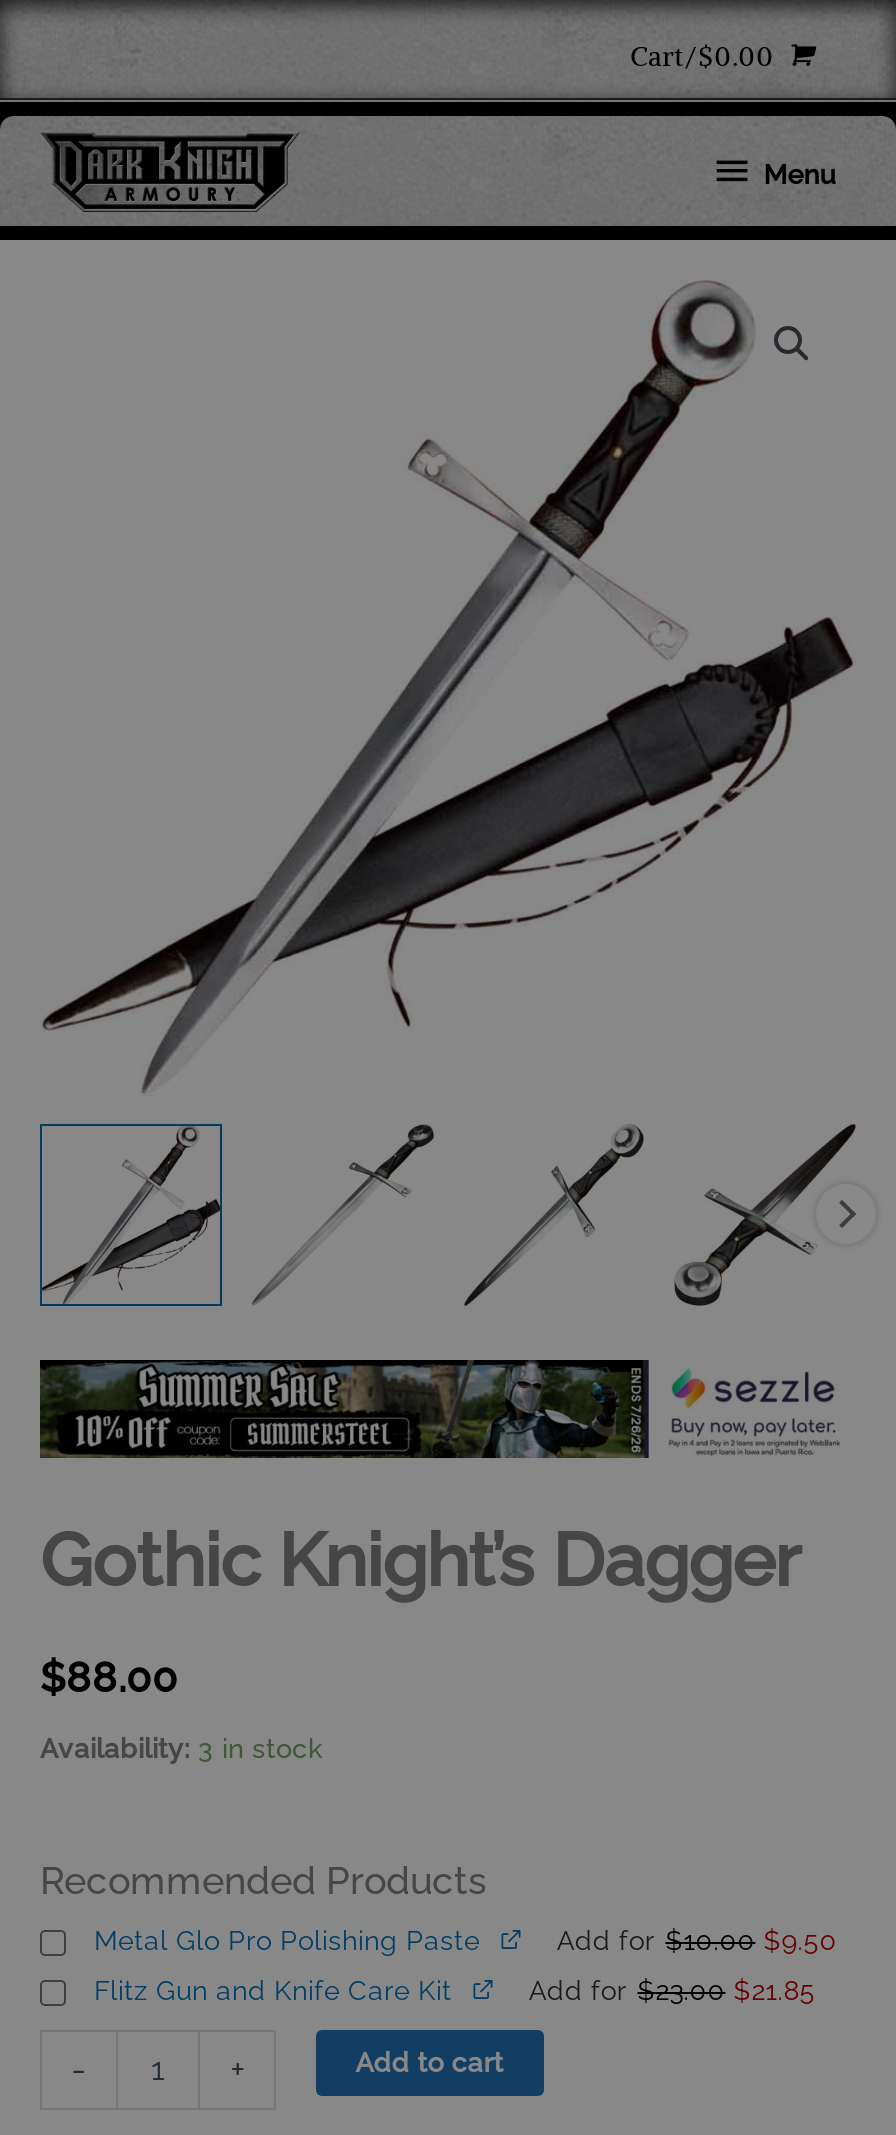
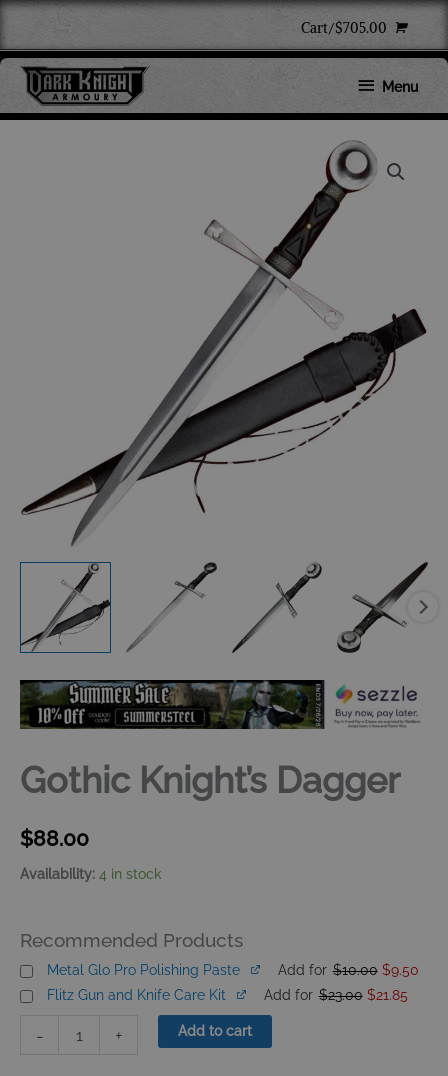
[630,40,774,74] Cart/$0.00 -> [301,20,387,37] Cart/$705.00
[40,1733,324,1765] Availability: 3 in stock -> [20,866,162,882] Availability: 4 in stock

